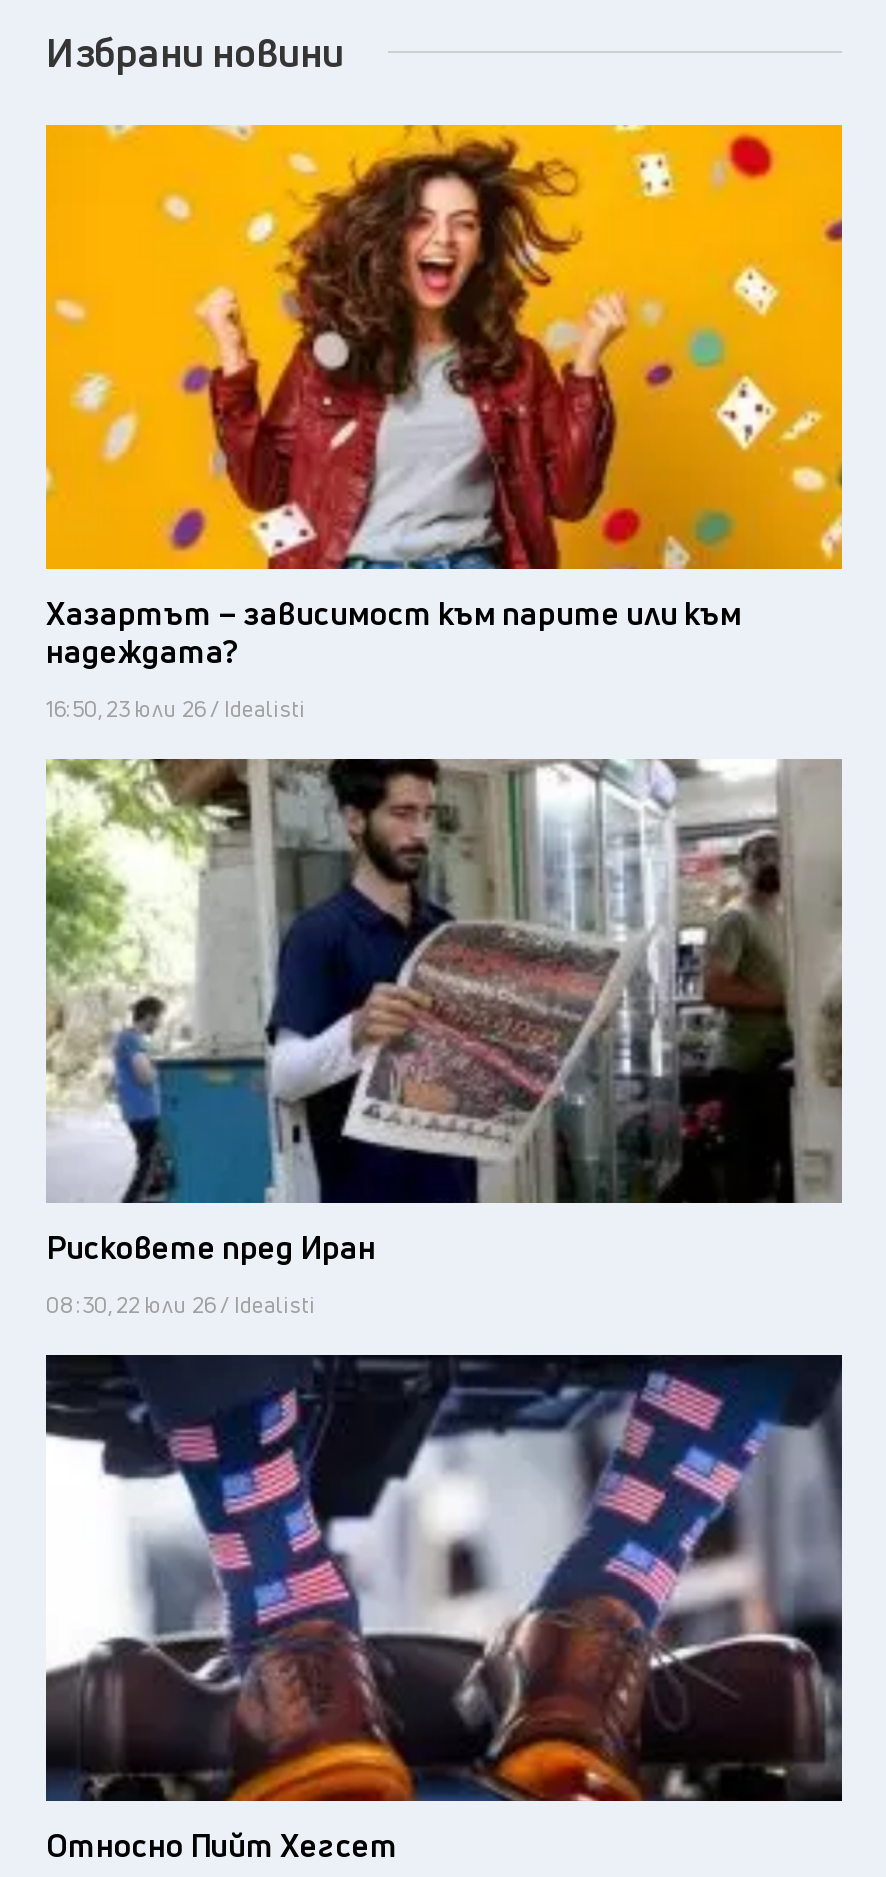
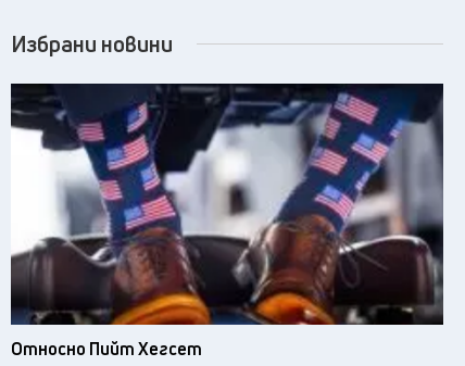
[44,123,844,723] [image] | Хазартът – зависимост към парите или към | надеждата? | 16:50, 23 юли 26 / Idealisti -> none
[44,757,844,1320] [image] | Рисковете пред Иран | 08:30, 22 юли 26 / Idealisti -> none

